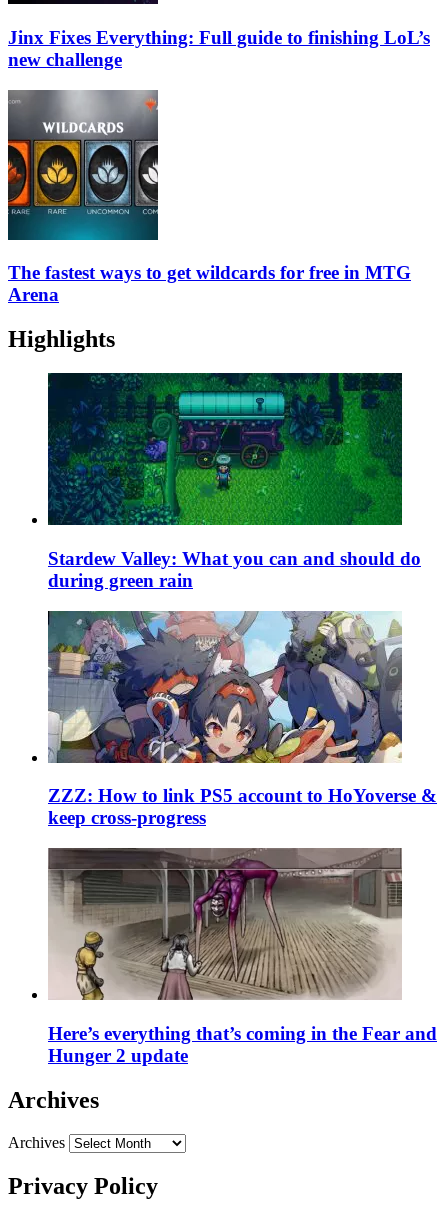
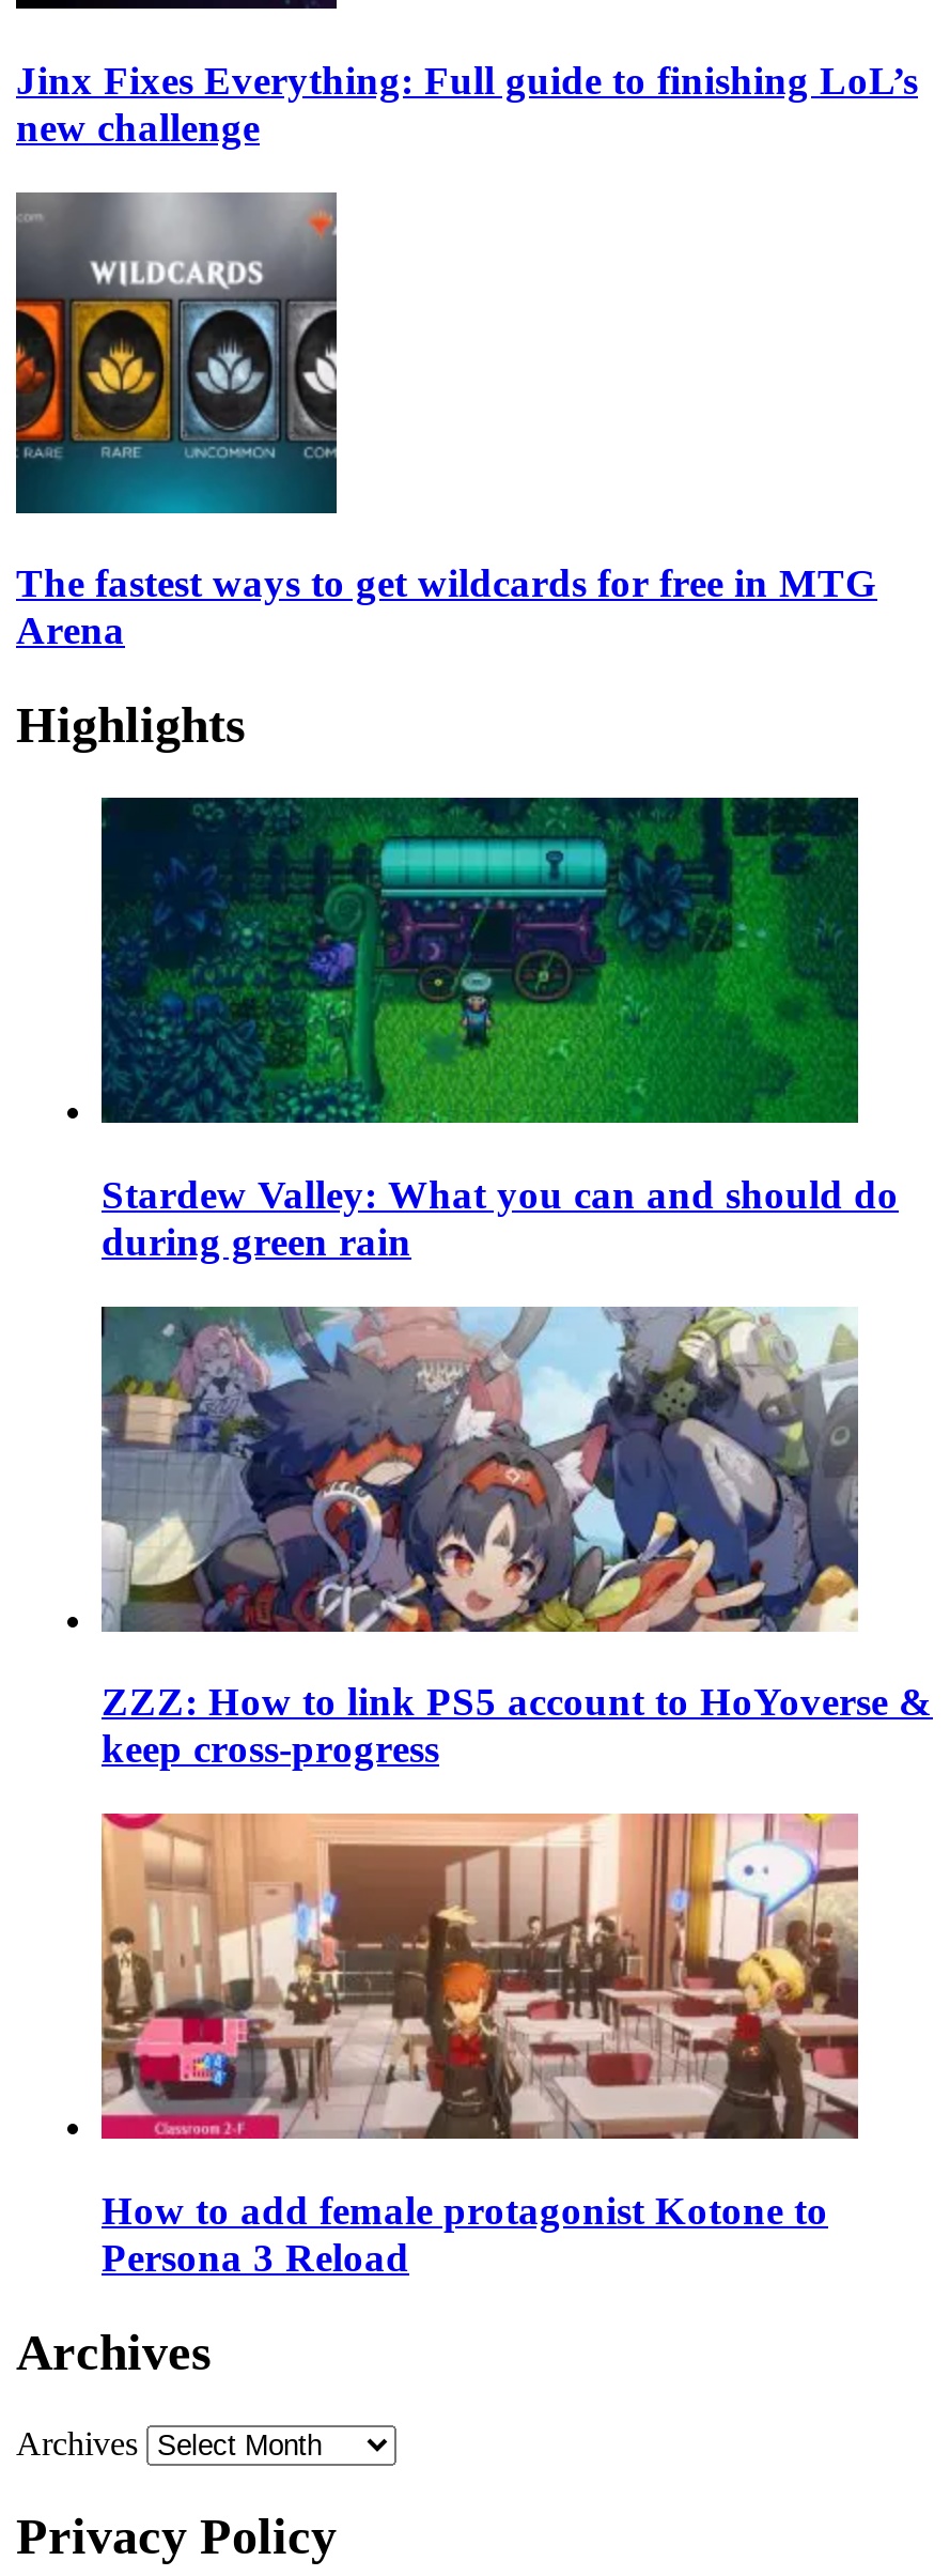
[47,847,437,1066] [image] | Here’s everything that’s coming in the Fear and | Hunger 2 update -> [99,1811,860,2280] [image] | How to add female protagonist Kotone to | Persona 3 Reload

